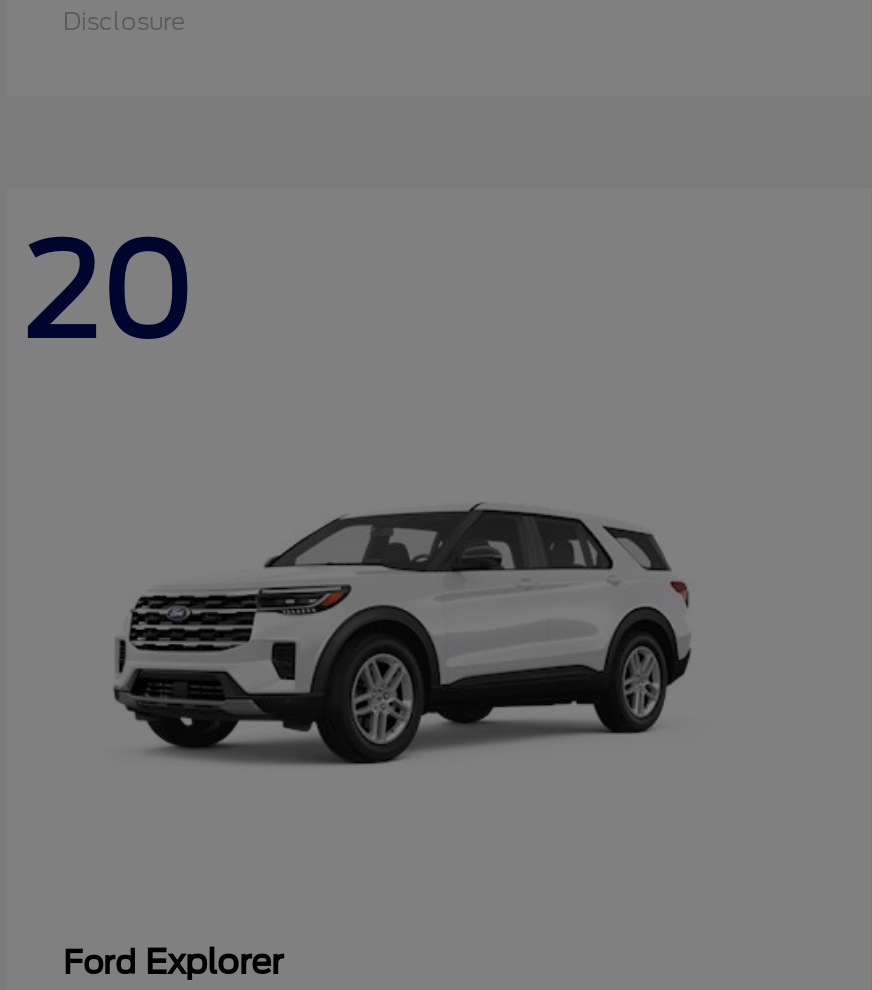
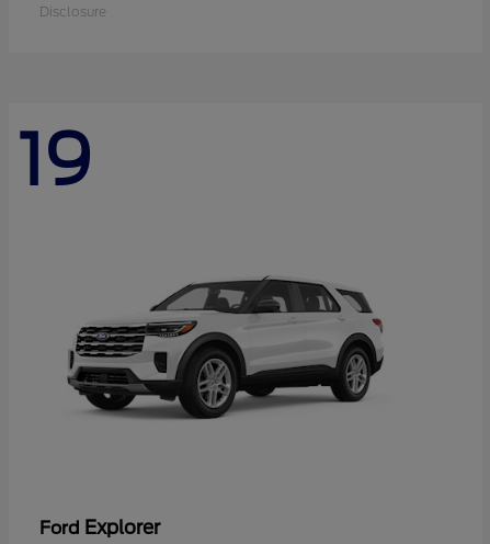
[23,217,193,369] 20 -> [18,119,92,202] 19

